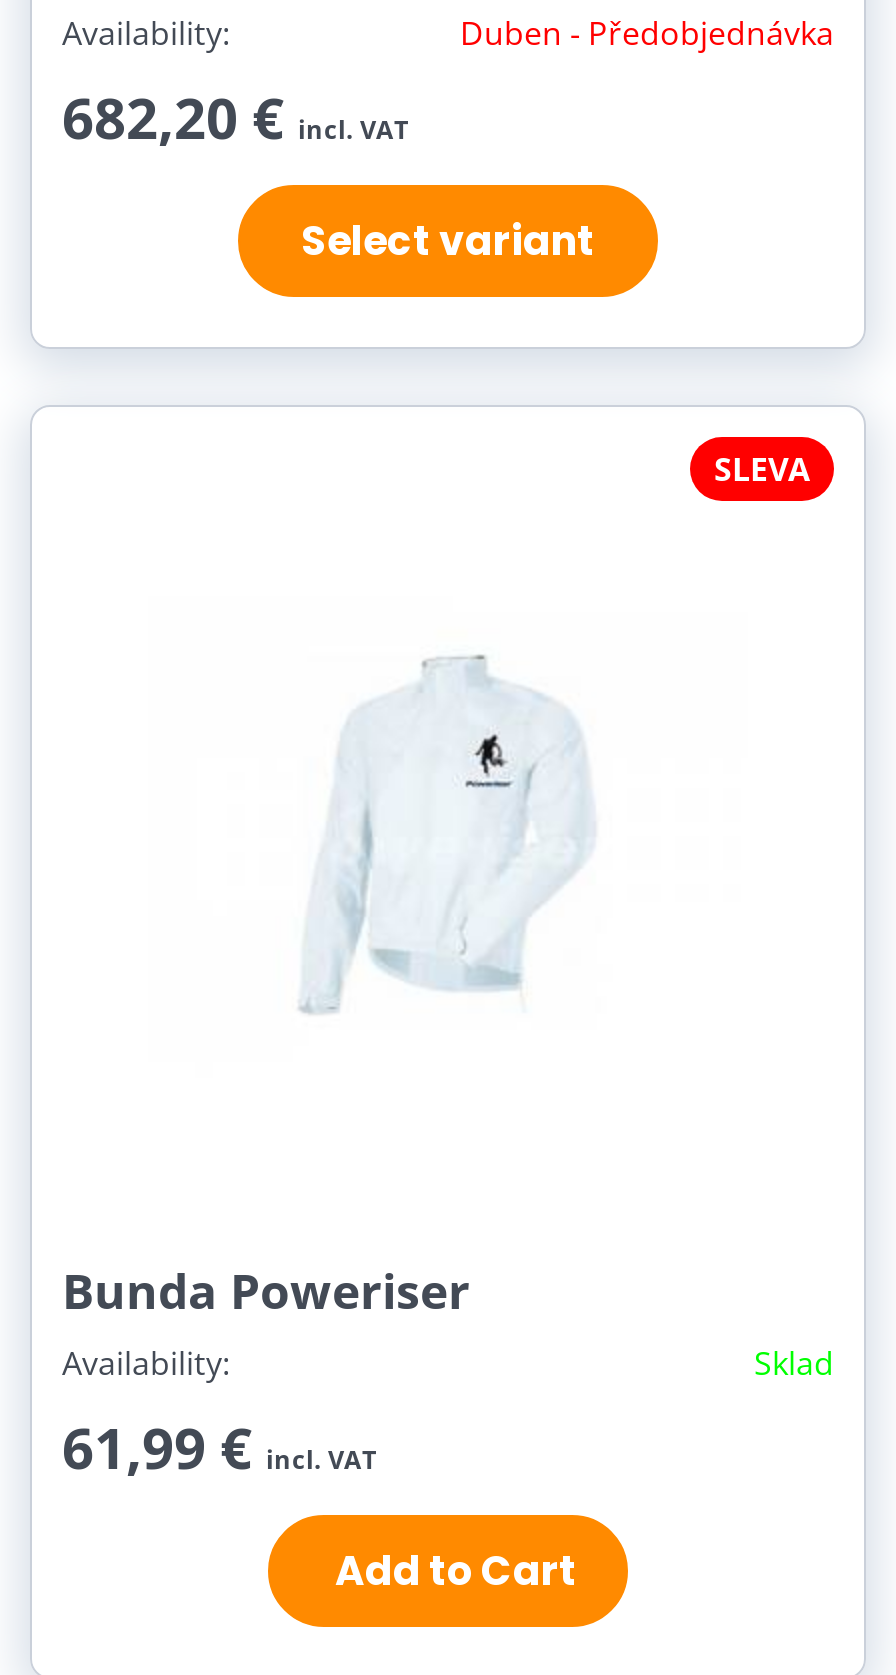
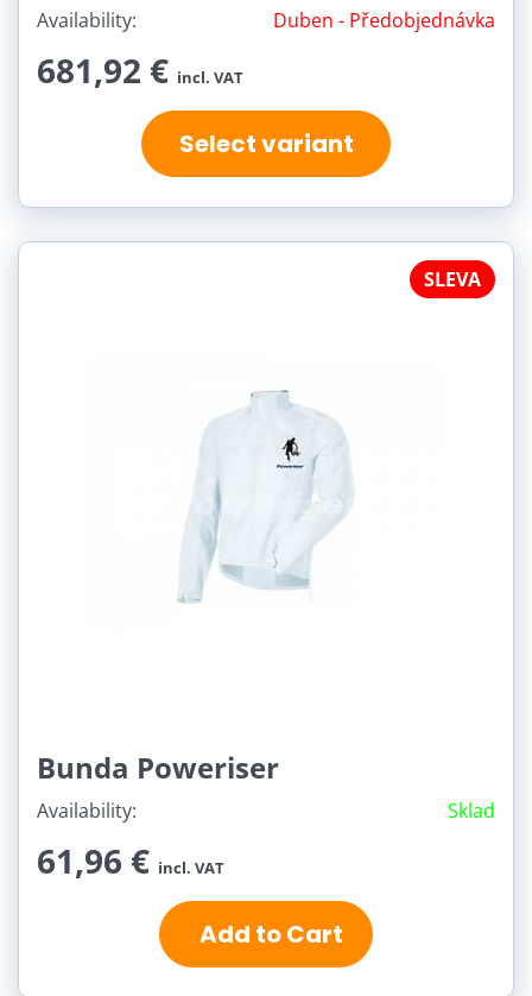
[62,79,410,155] 682,20 €incl. VAT -> [37,48,243,93] 681,92 €incl. VAT
[62,1409,378,1485] 61,99 €incl. VAT -> [37,838,224,883] 61,96 €incl. VAT

